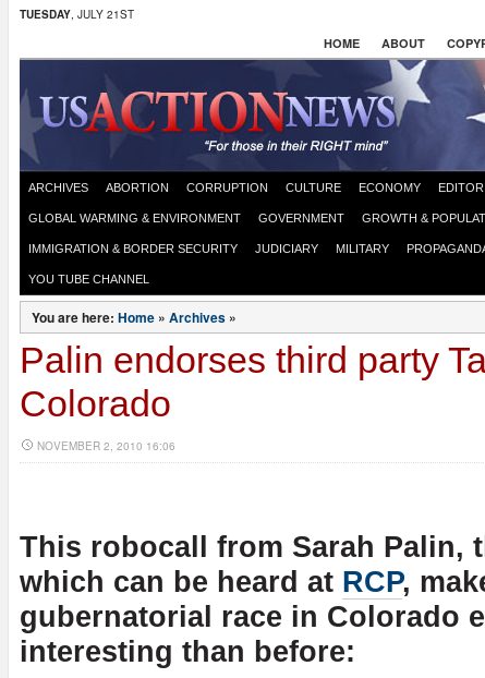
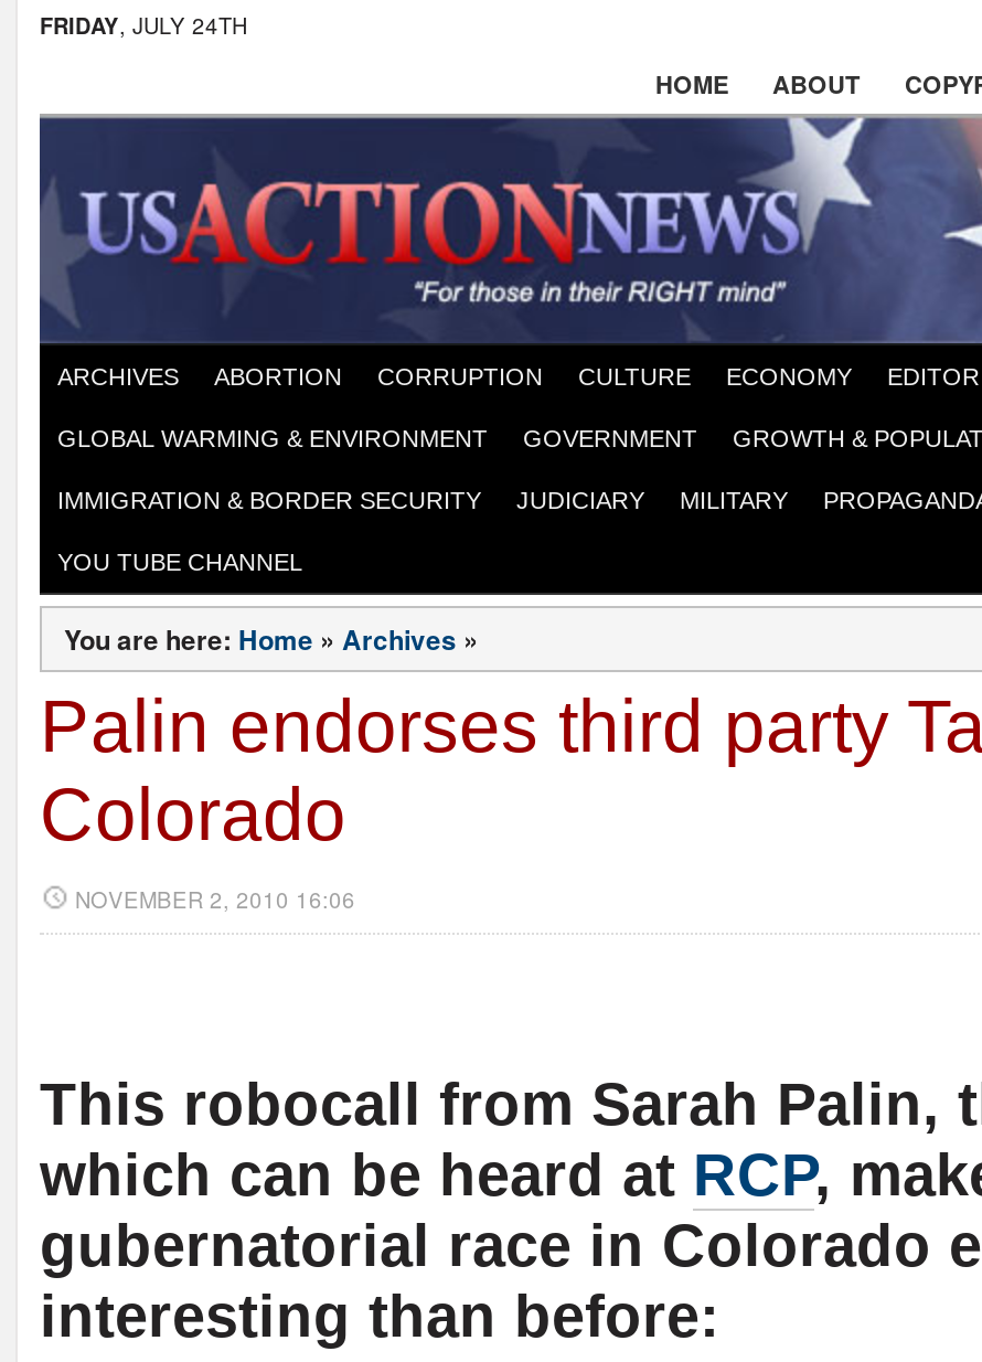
[20,7,134,22] TUESDAY, JULY 21ST -> [40,10,247,41] FRIDAY, JULY 24TH

